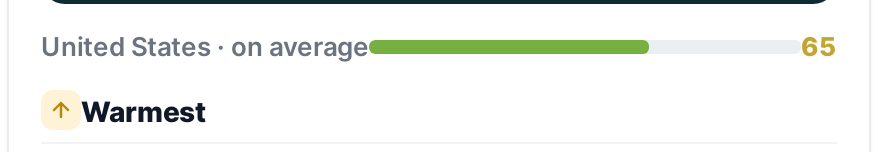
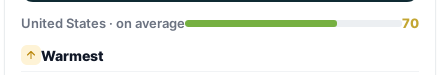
[801,30,837,62] 65 -> [402,15,419,31] 70

